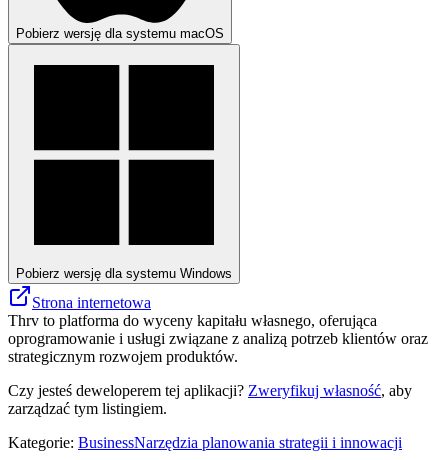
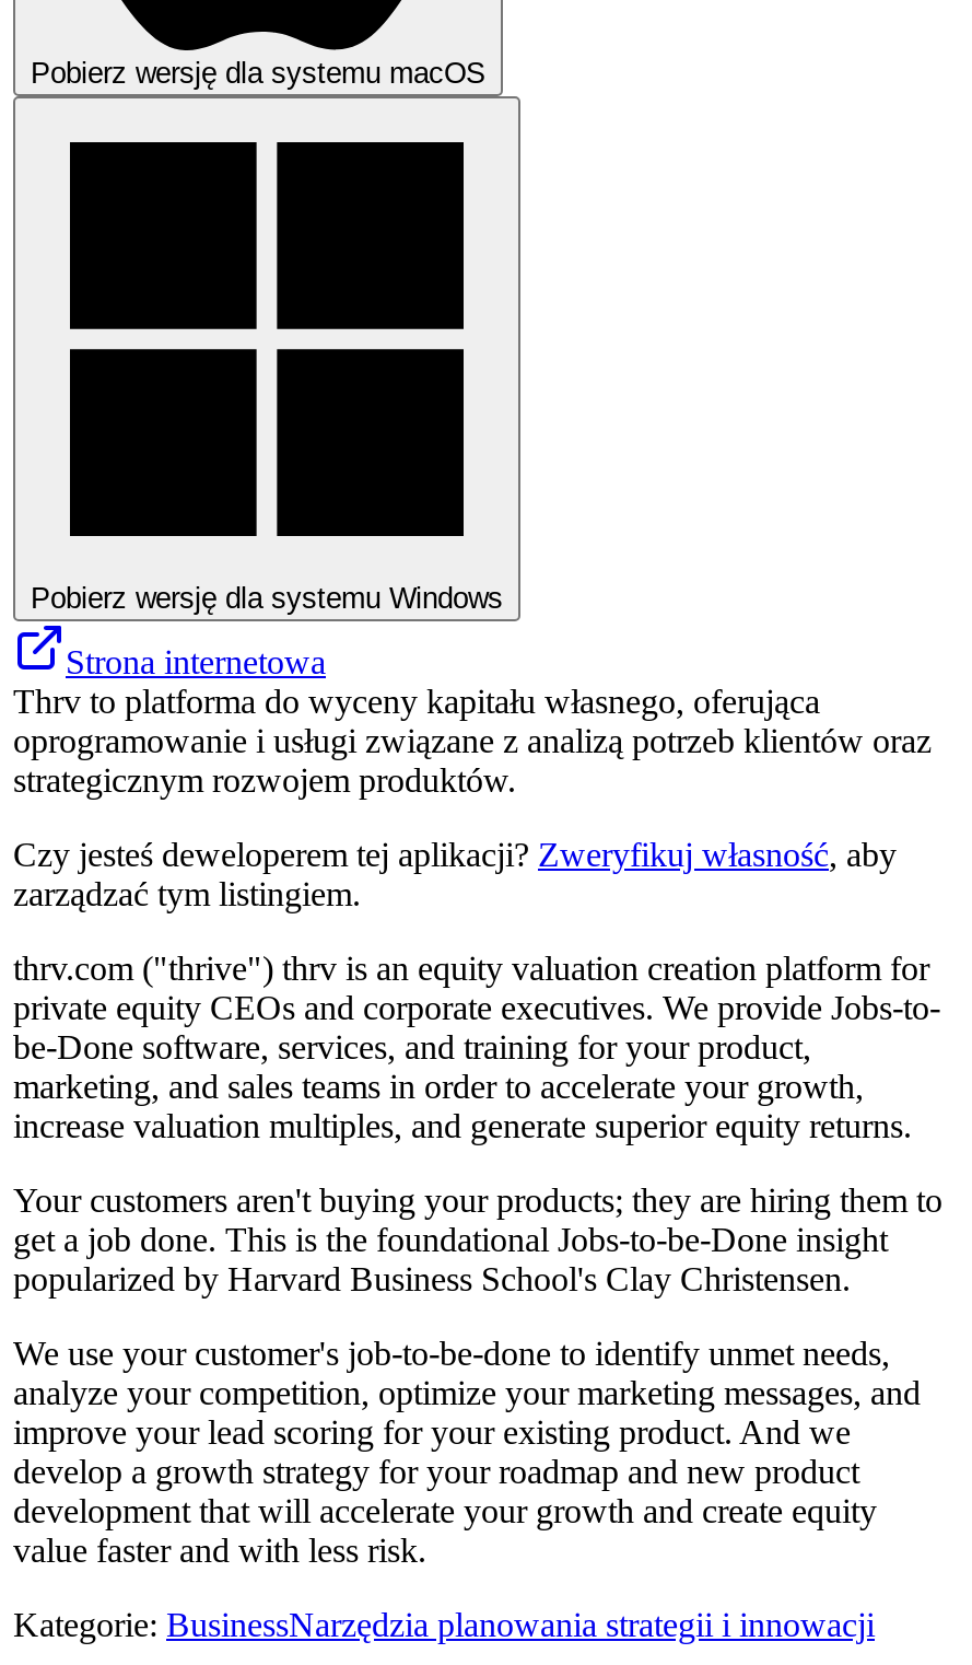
none -> [13,949,942,1569] thrv.com ("thrive") thrv is an equity valuation creation platform for | private equity CEOs and corporate executives. We provide Jobs-to- | be-Done software, services, and training for your product, | marketing, and sales teams in order to accelerate your growth, | increase valuation multiples, and generate superior equity returns. | Your customers aren't buying your products; they are hiring them to | get a job done. This is the foundational Jobs-to-be-Done insight | popularized by Harvard Business School's Clay Christensen. | We use your customer's job-to-be-done to identify unmet needs, | analyze your competition, optimize your marketing messages, and | improve your lead scoring for your existing product. And we | develop a growth strategy for your roadmap and new product | development that will accelerate your growth and create equity | value faster and with less risk.

